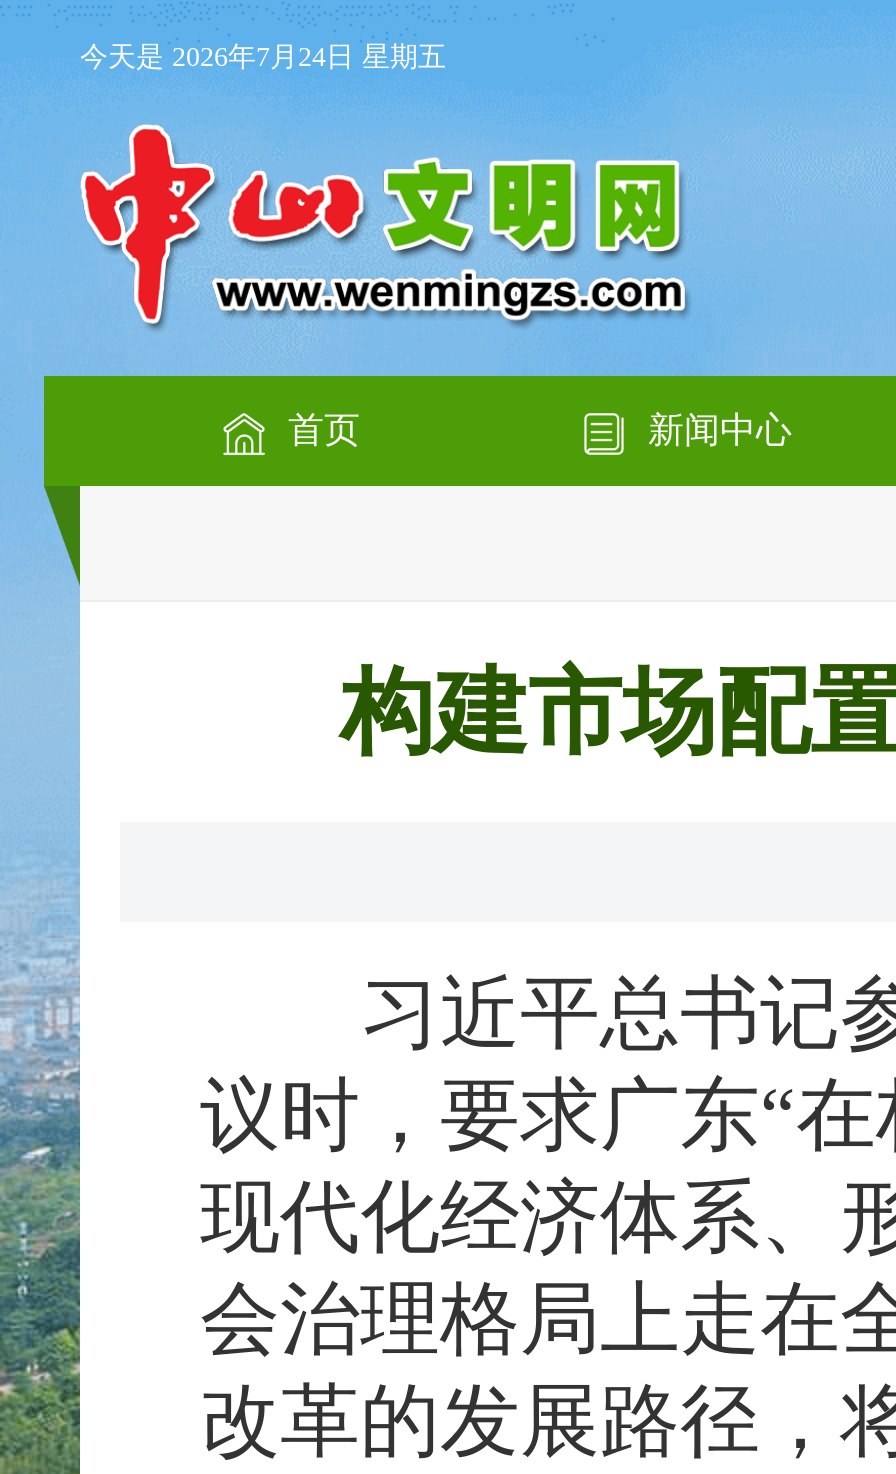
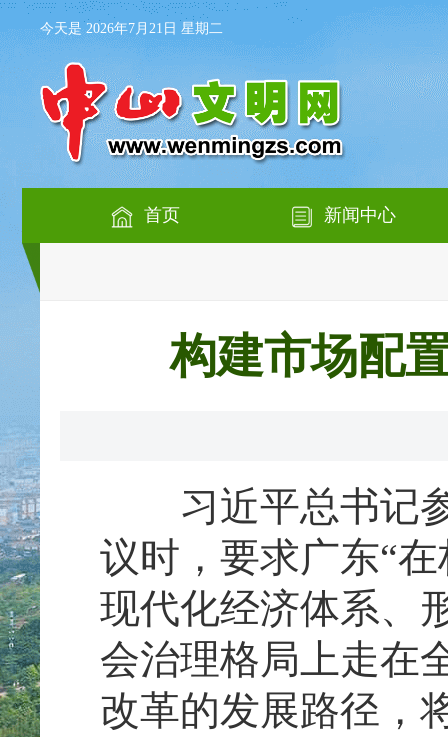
[80,42,446,72] 今天是 2026年7月24日 星期五 -> [40,21,223,36] 今天是 2026年7月21日 星期二

